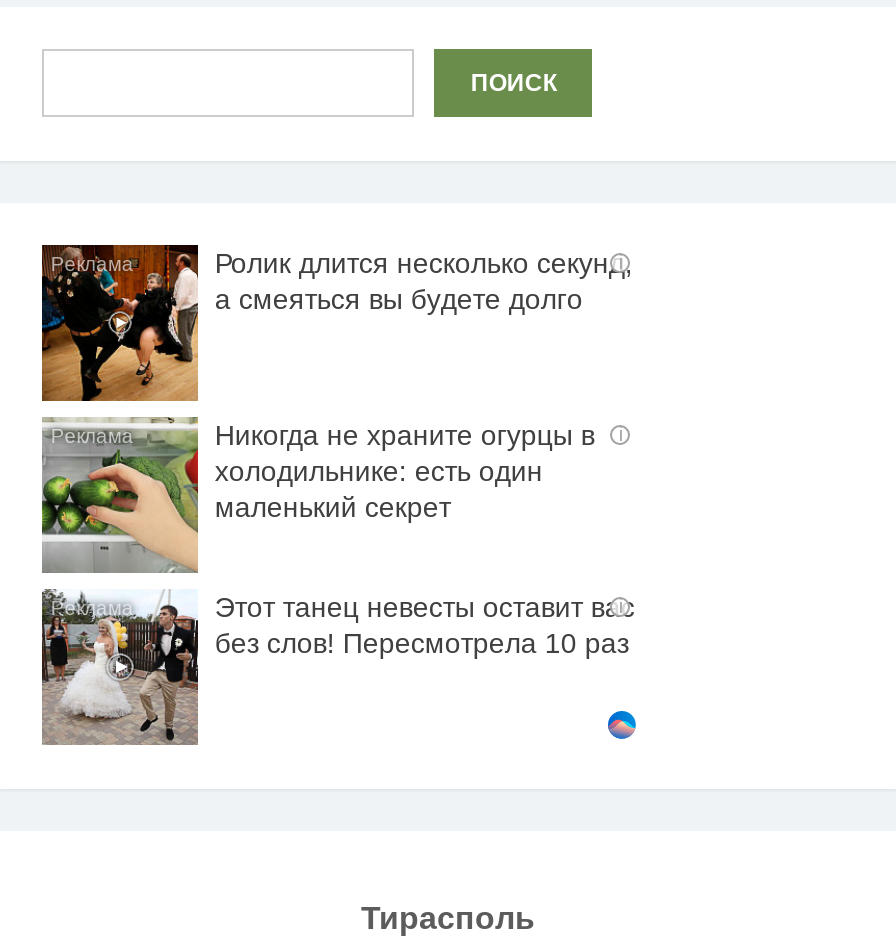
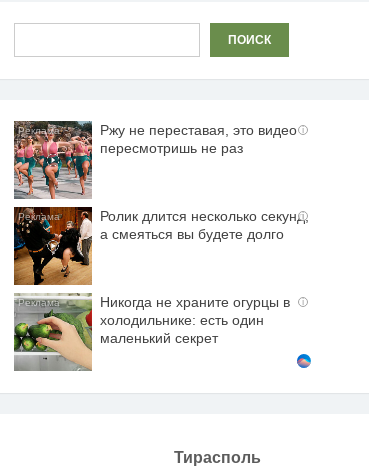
none -> [13,120,297,199] [image] | Ржу не переставая, это видео | пересмотришь не раз
moved [215,248,633,524] -> [100,208,309,346]: Ролик длится несколько секунд, | а смеяться вы будете долго | Никогда не храните огурцы в | холодильнике: есть один | маленький секрет
[42,591,635,743] [image] | Этот танец невесты оставит вас | без слов! Пересмотрела 10 раз -> none

